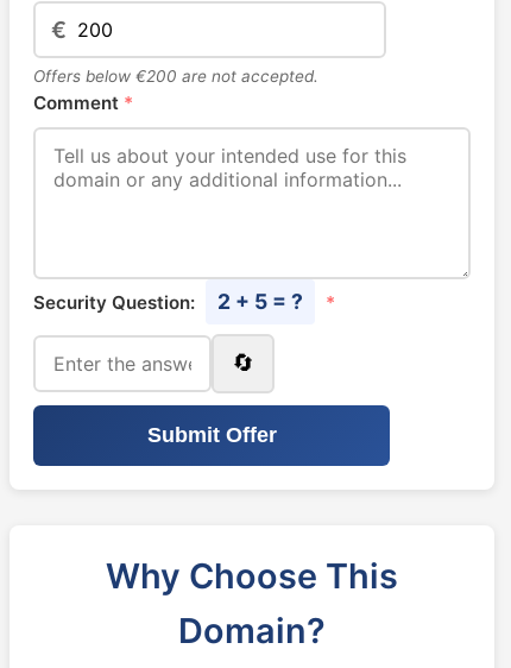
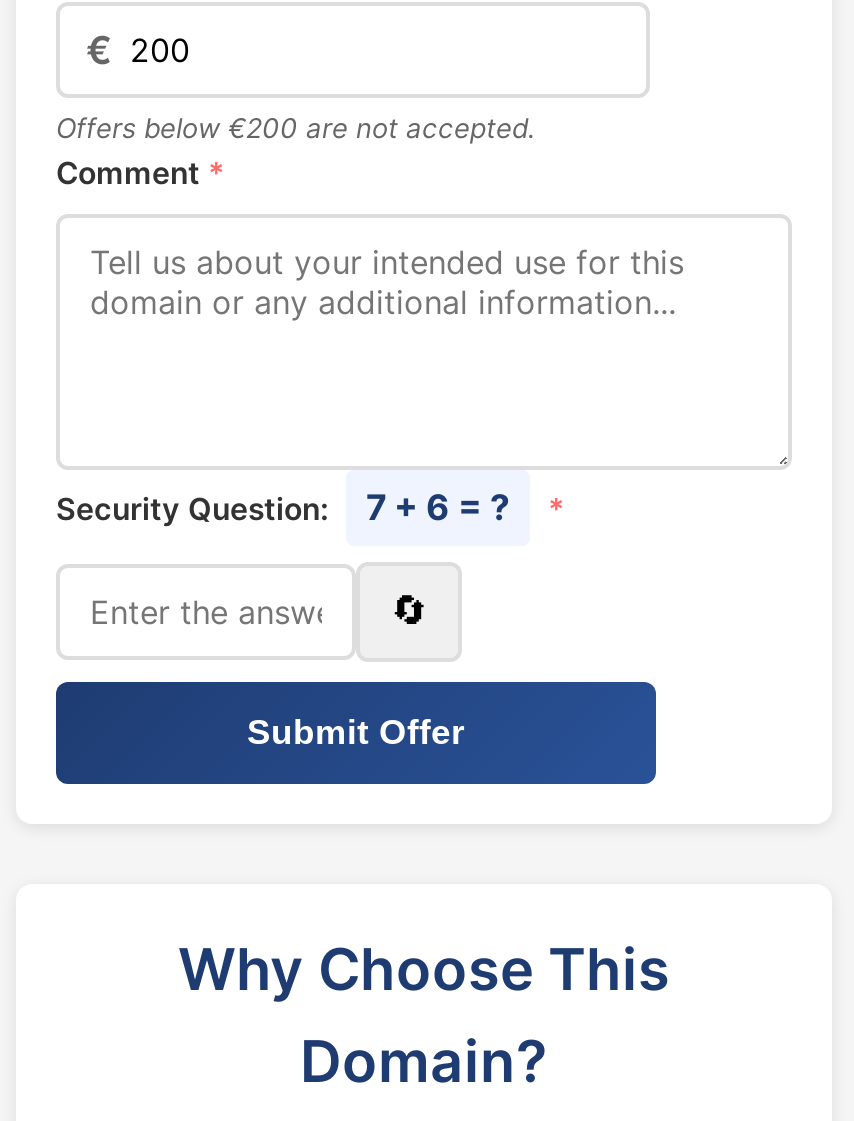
[217,289,303,314] 2 + 5 = ? -> [366,486,510,528] 7 + 6 = ?

